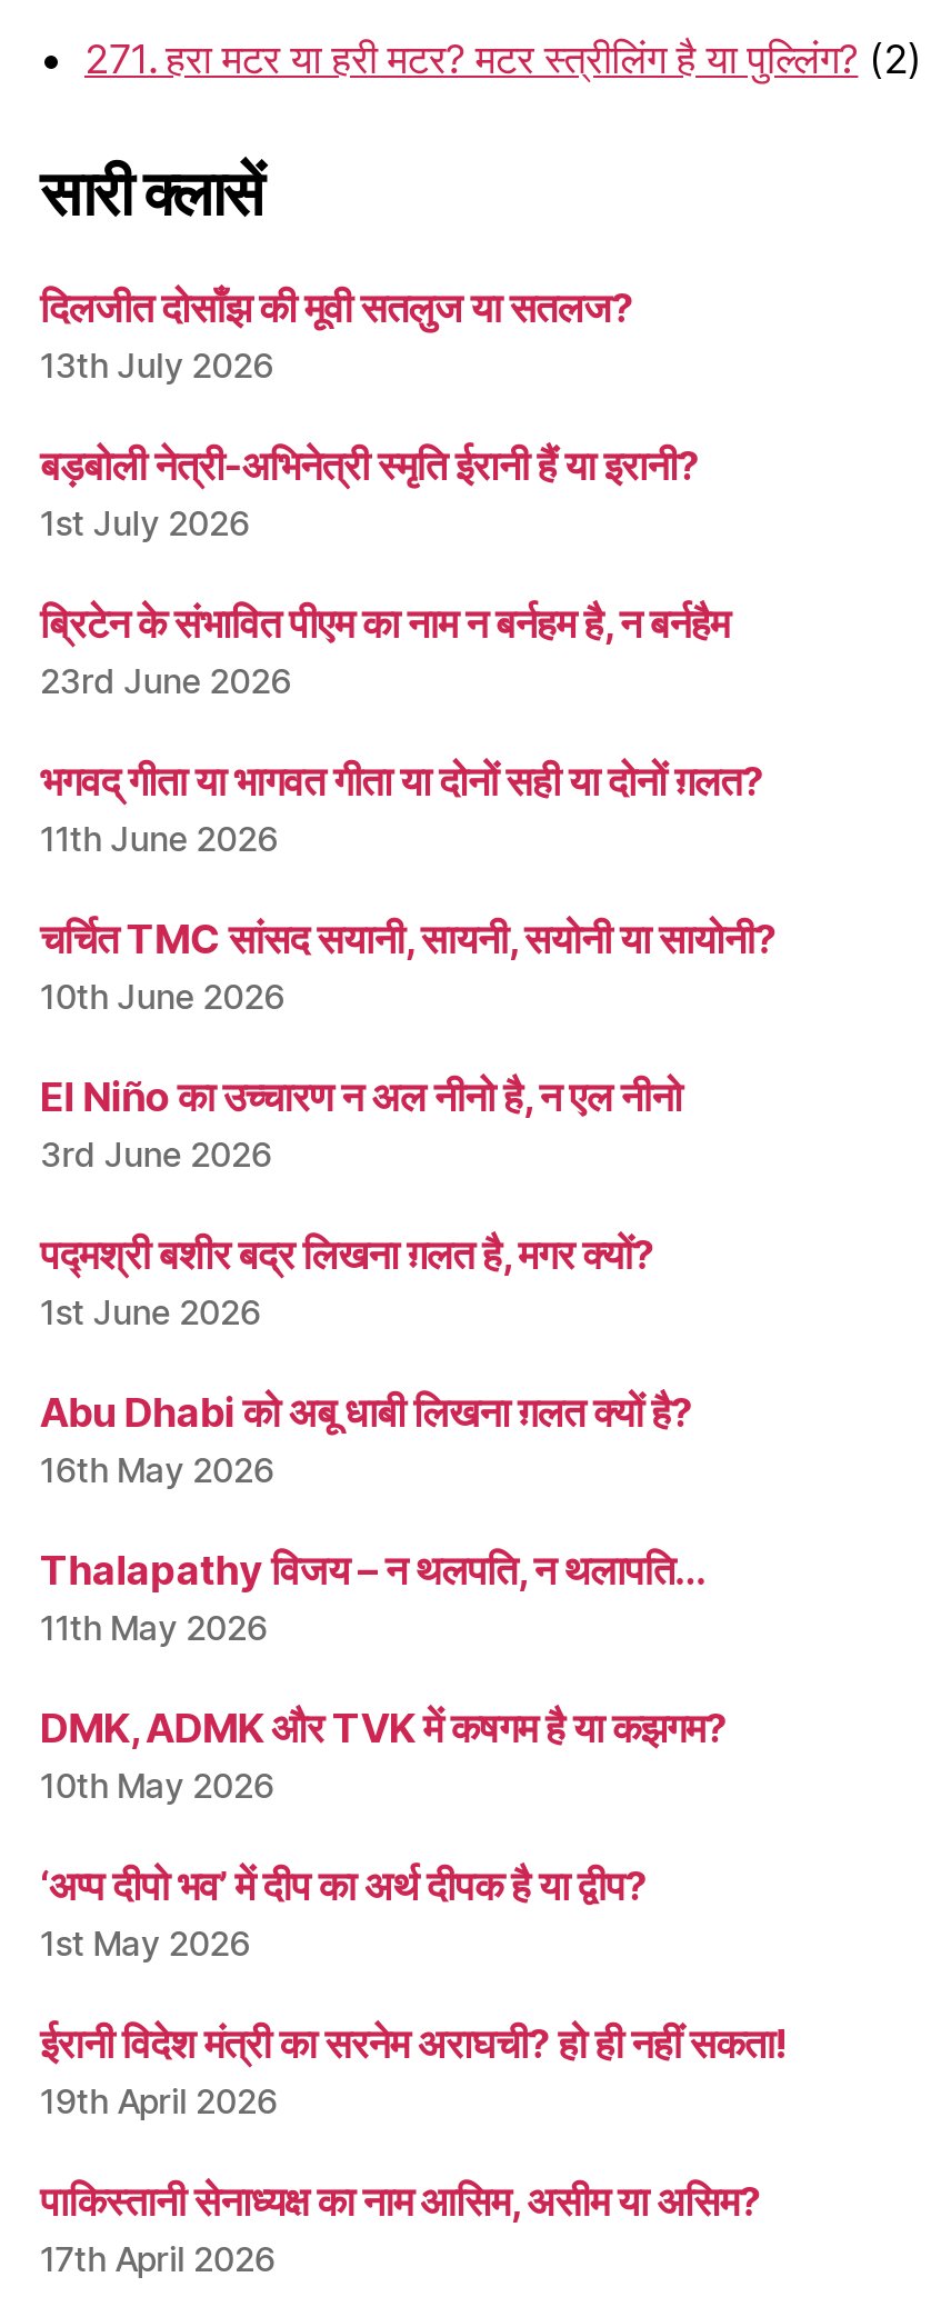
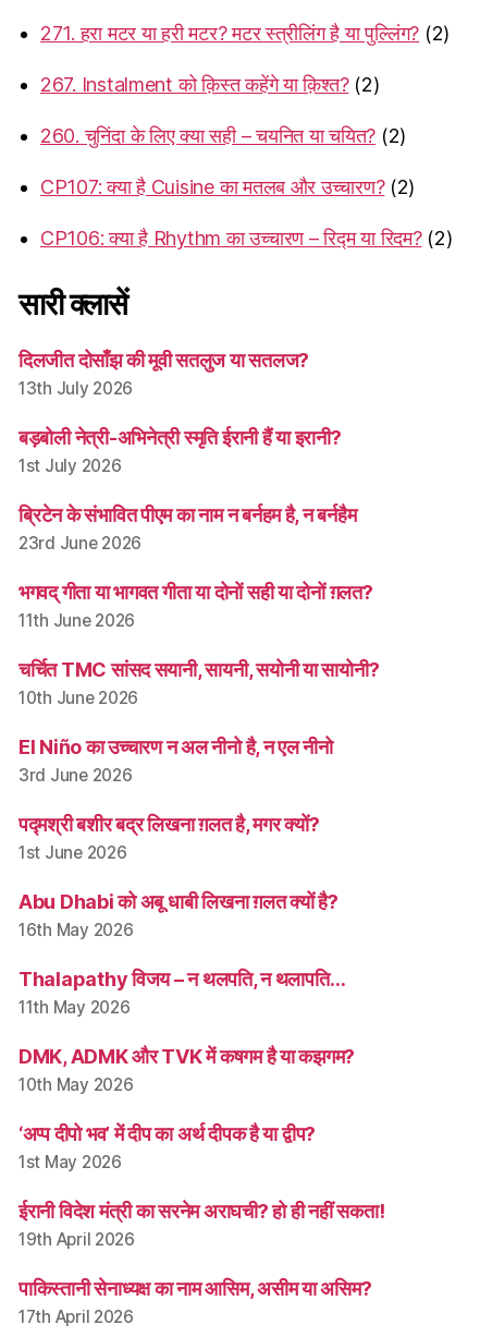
none -> [40,73,452,249] 267. Instalment को क़िस्त कहेंगे या क़िश्त? (2) | 260. चुनिंदा के लिए क्या सही – चयनित या चयित? (2) | CP107: क्या है Cuisine का मतलब और उच्चारण? (2) | CP106: क्या है Rhythm का उच्चारण – रिद्म या रिदम? (2)

